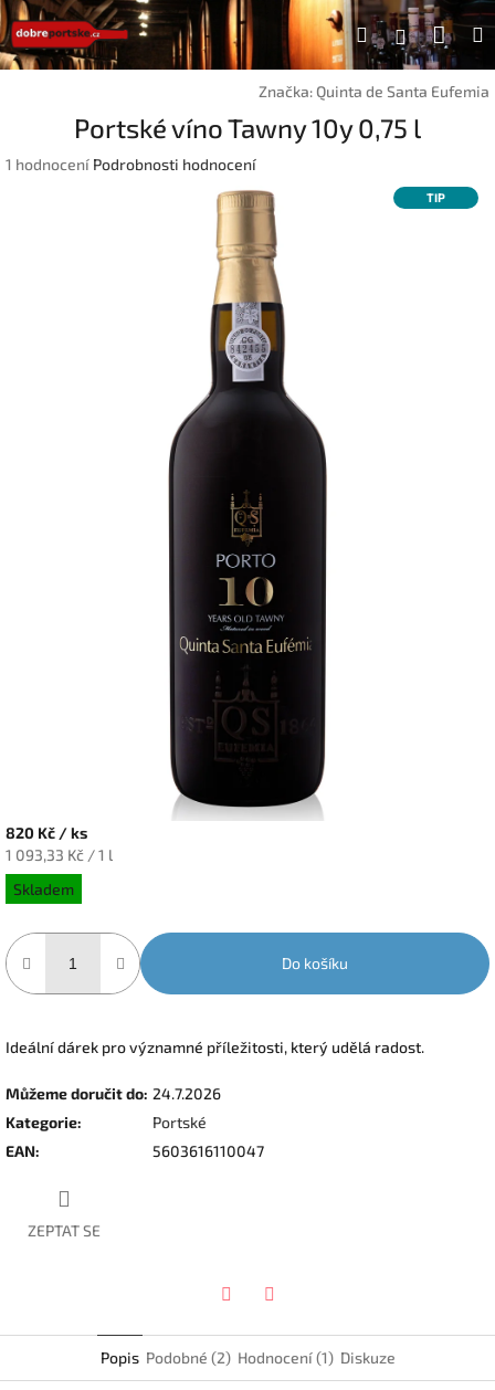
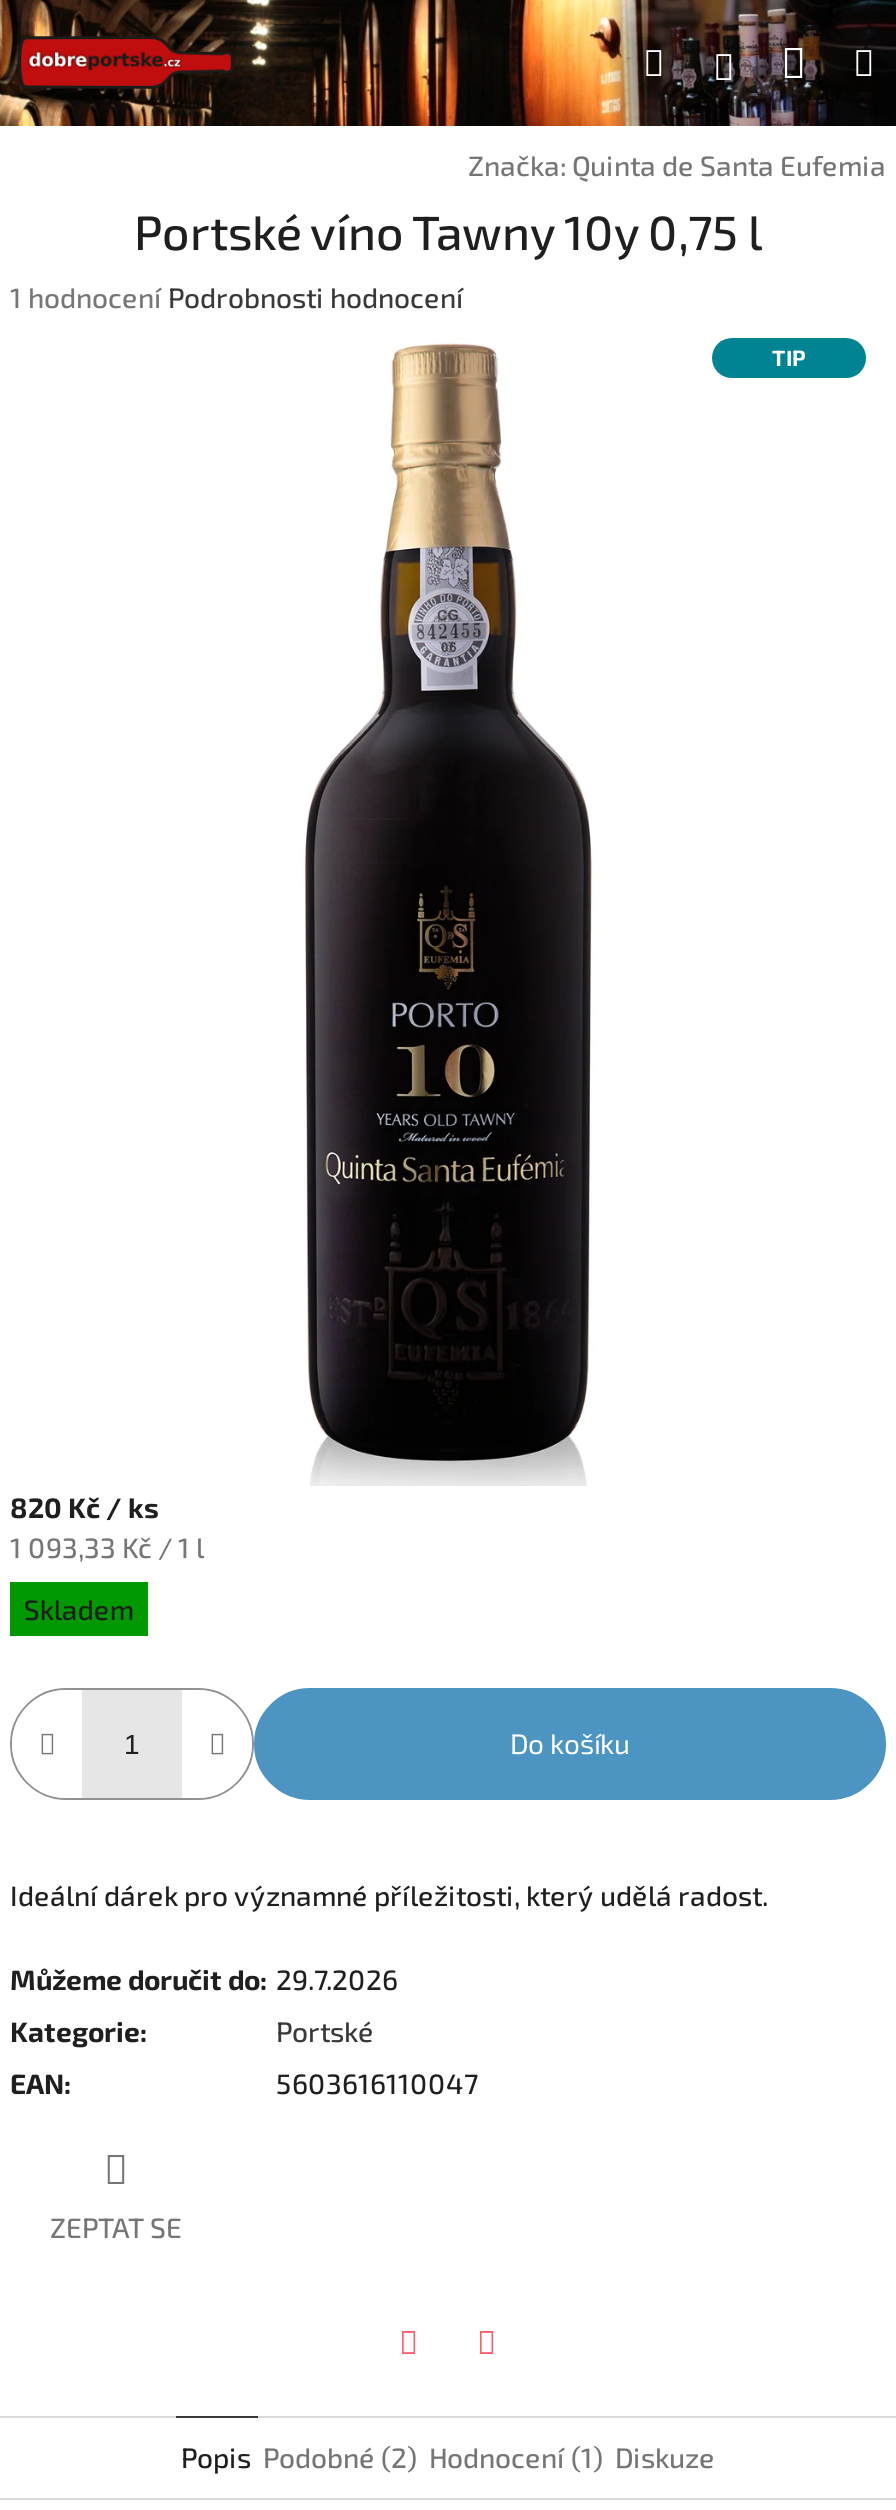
[6,1084,221,1103] Můžeme doručit do: 24.7.2026 -> [10,1962,398,1996] Můžeme doručit do: 29.7.2026

